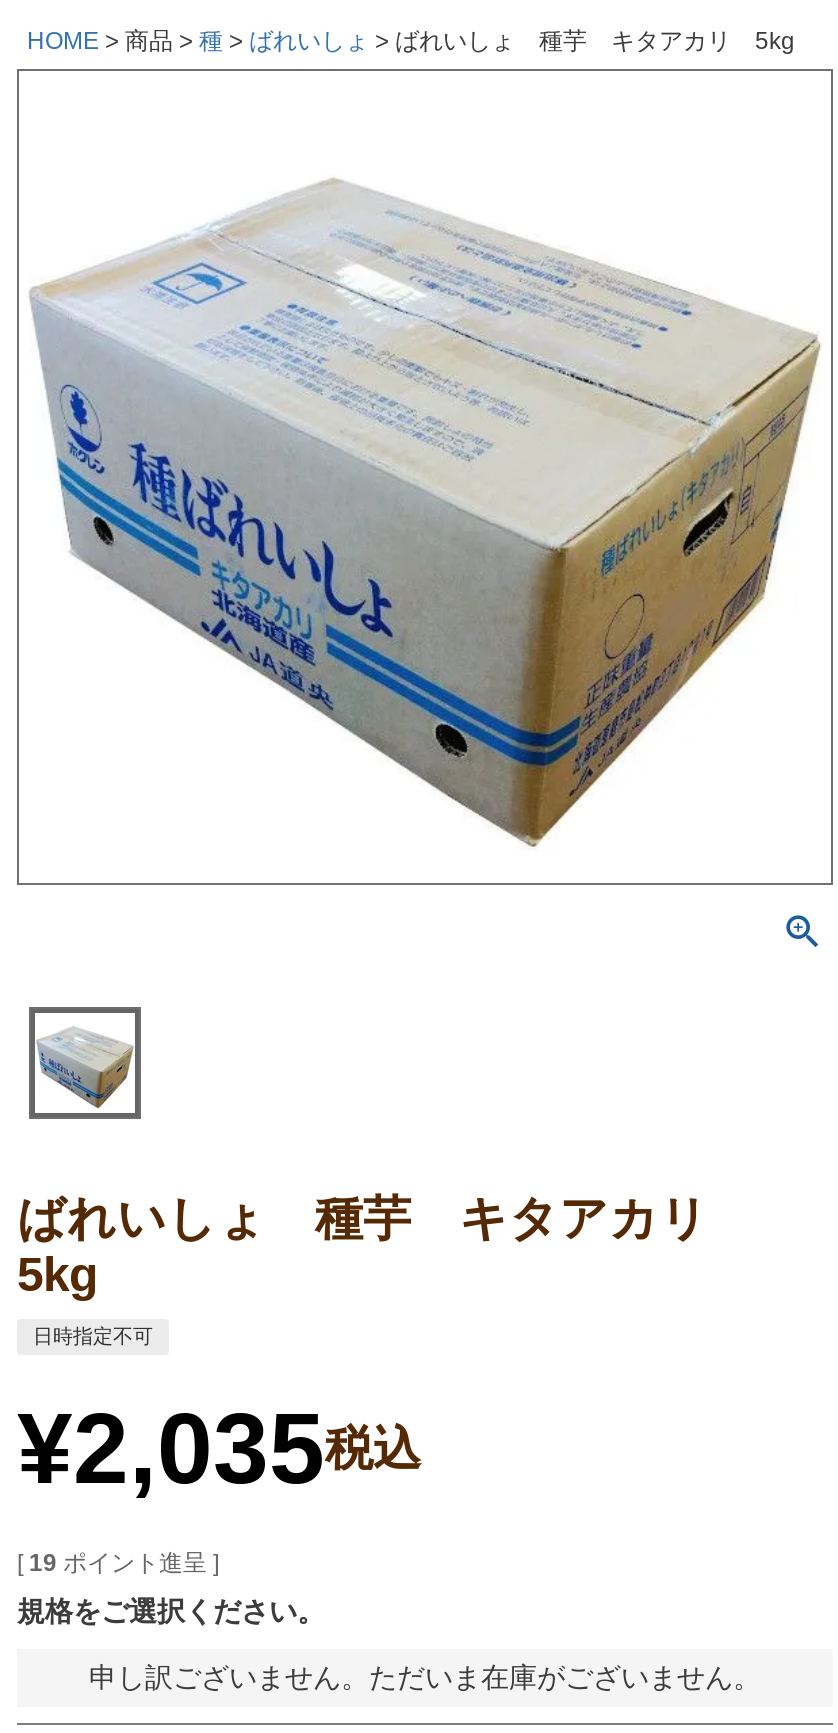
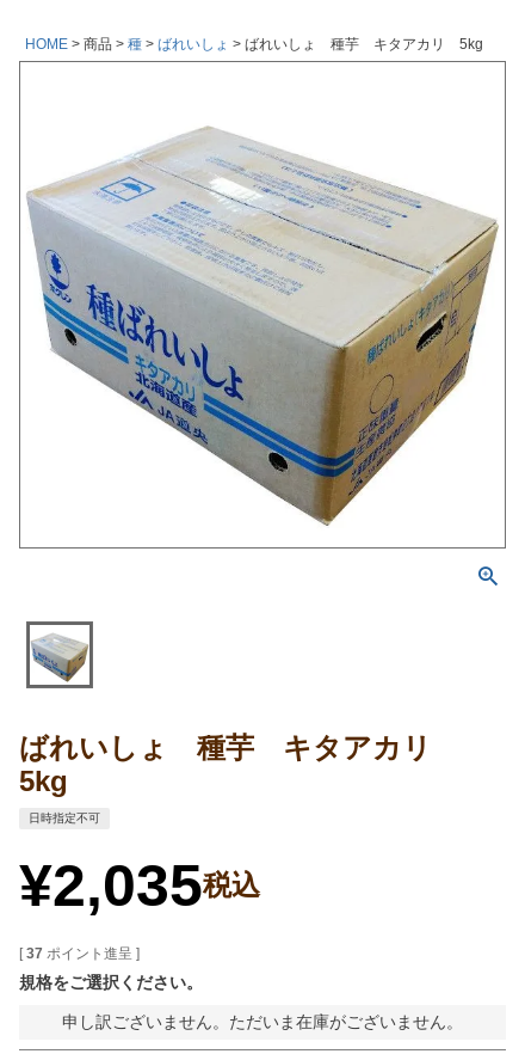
[17,1549,219,1577] [ 19 ポイント進呈 ] -> [19,945,140,962] [ 37 ポイント進呈 ]

